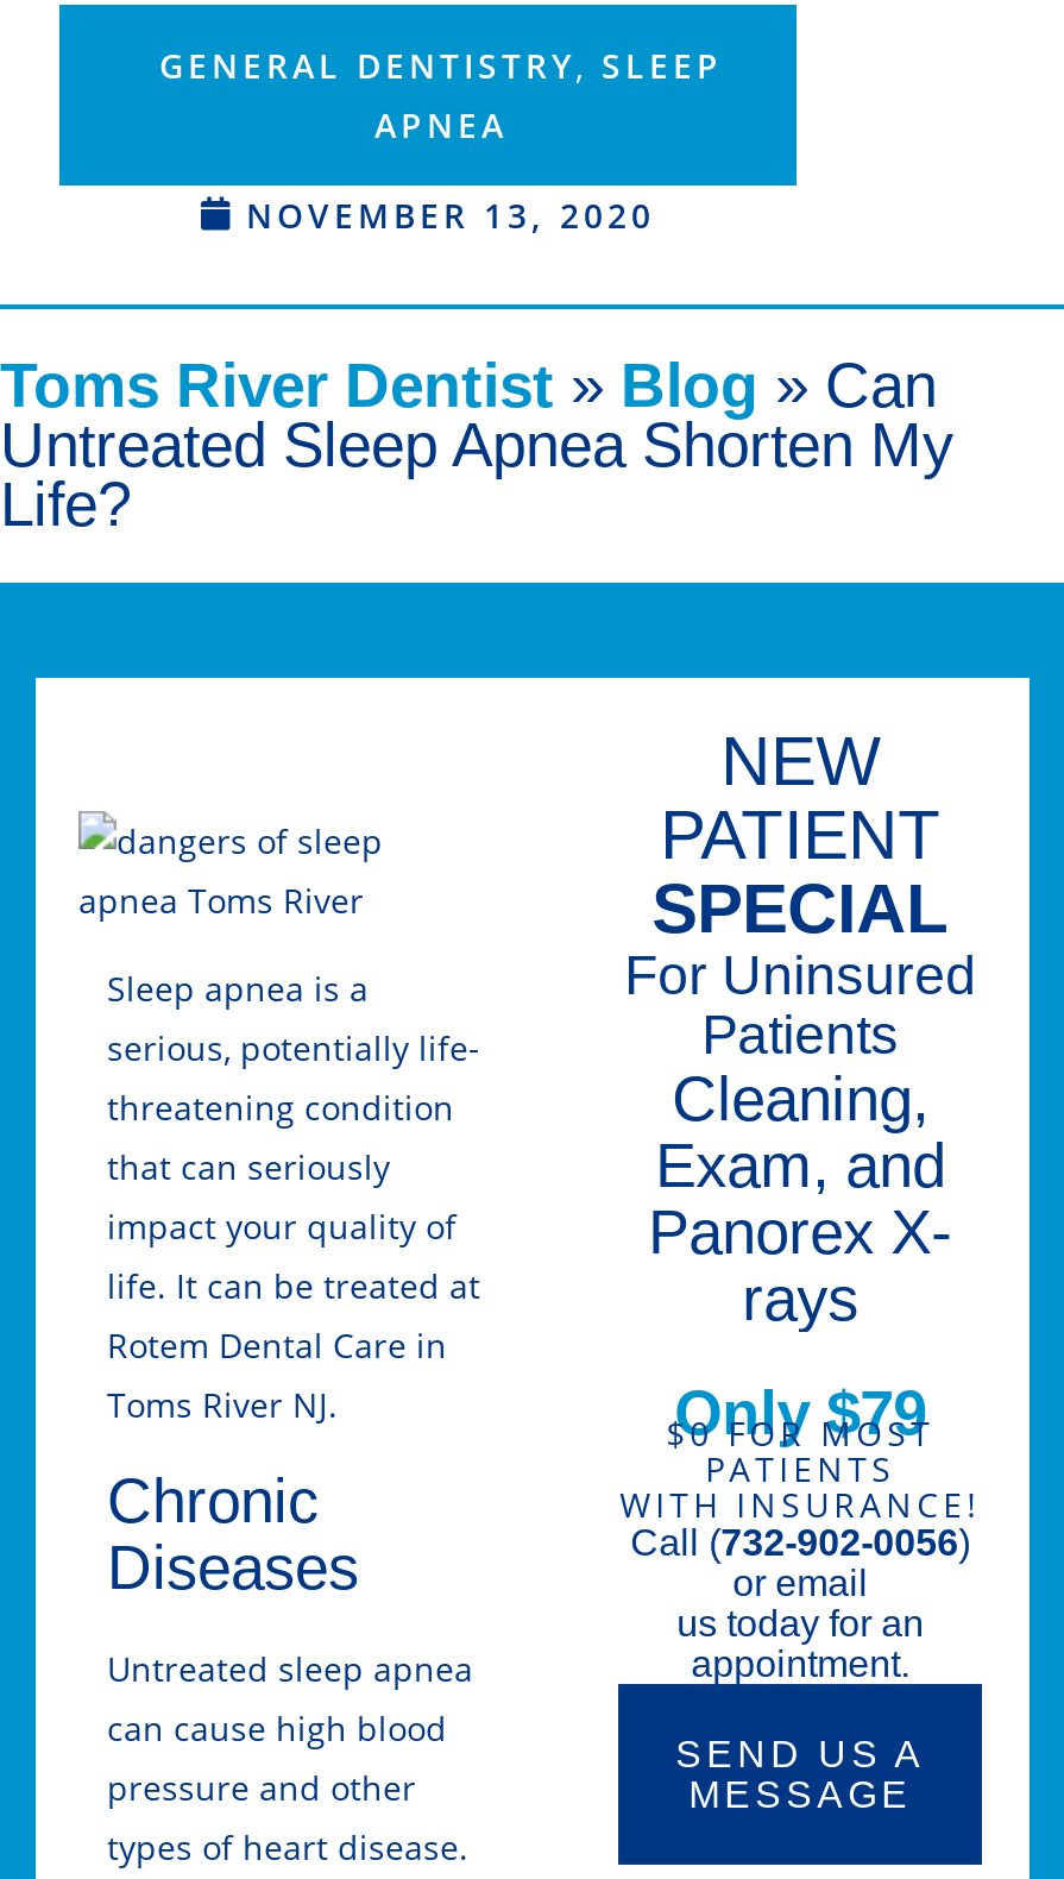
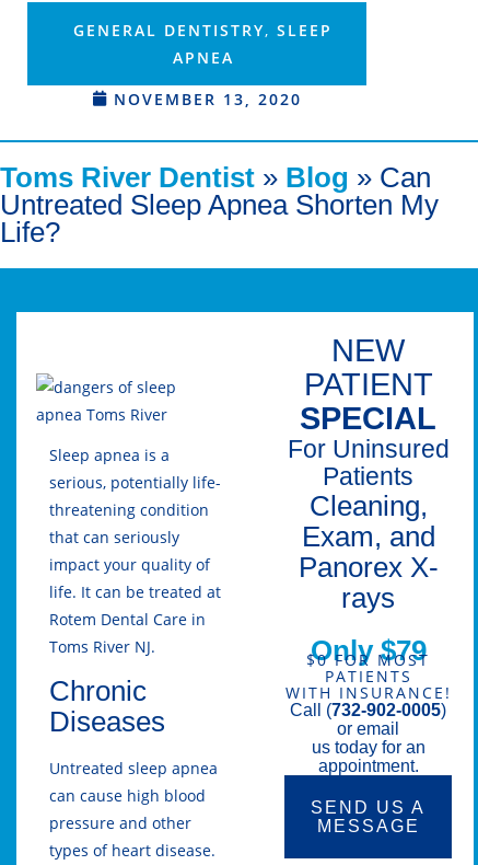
[630,1521,970,1561] Call (732-902-0056) -> [290,700,446,719] Call (732-902-0005)

